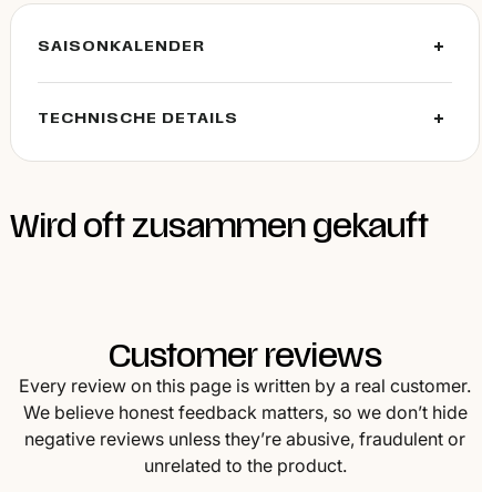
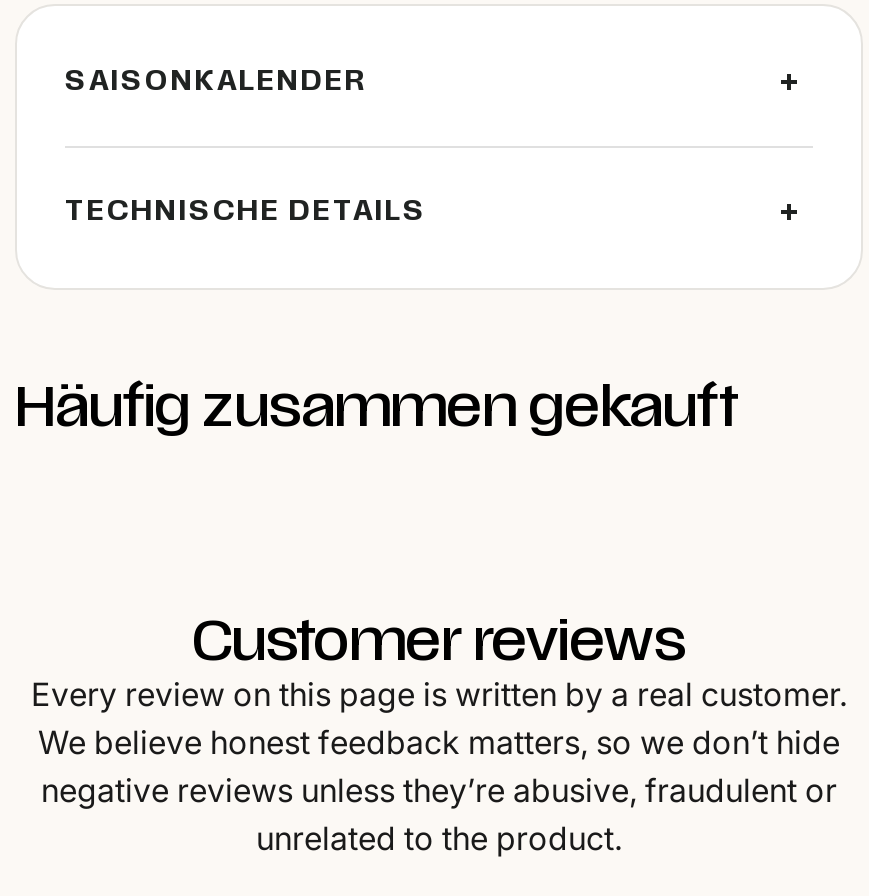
[10,207,429,247] Wird oft zusammen gekauft -> [15,372,739,444] Häufig zusammen gekauft

